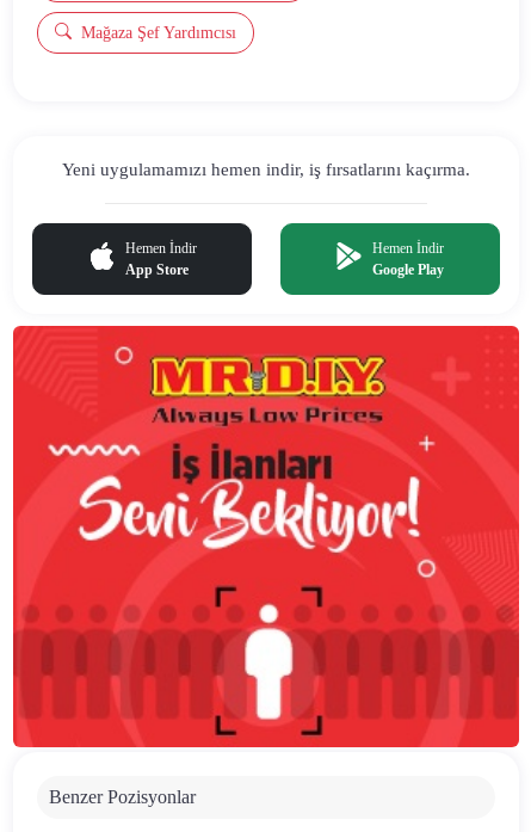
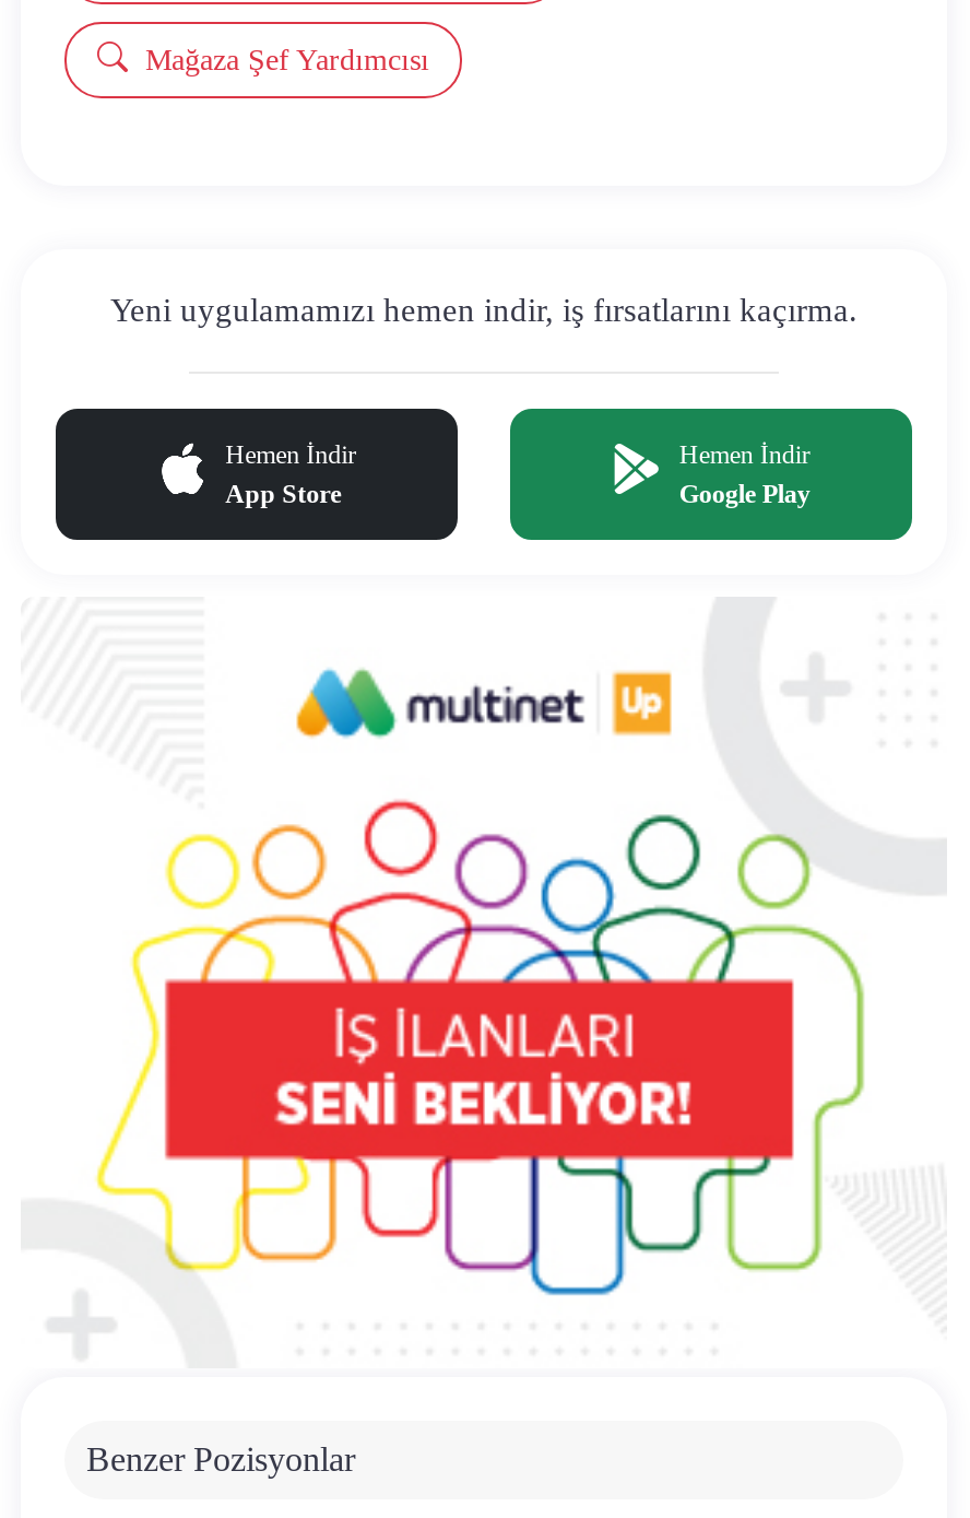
[12,325,520,748] [image] -> [21,597,947,1368] [image]

